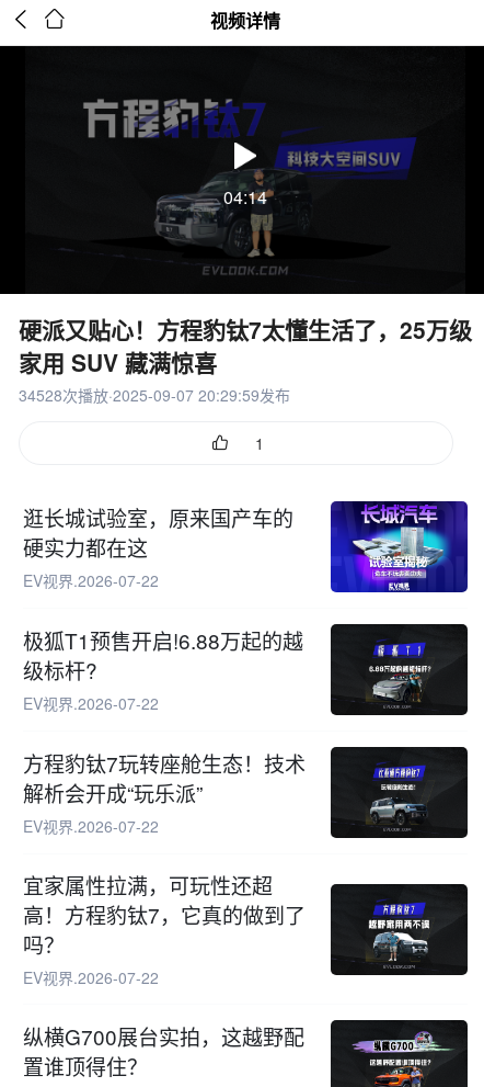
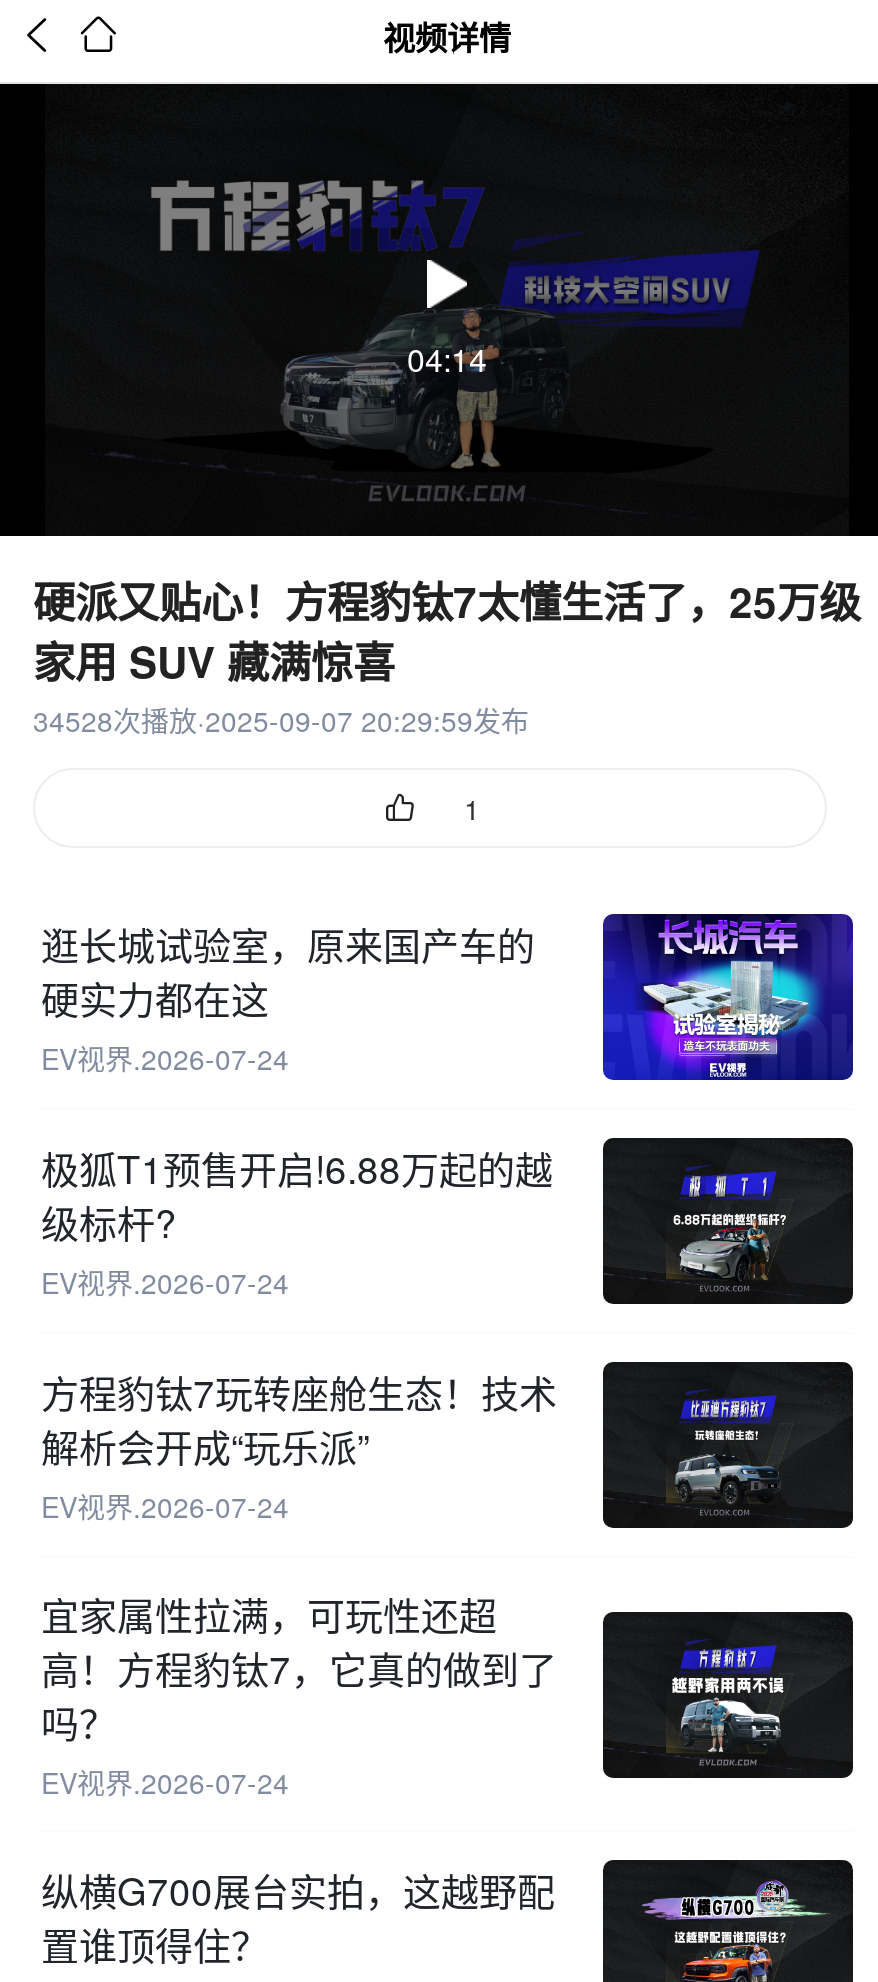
[23,569,159,591] EV视界.2026-07-22 -> [41,1038,289,1078] EV视界.2026-07-24
[23,692,159,714] EV视界.2026-07-22 -> [41,1262,289,1302] EV视界.2026-07-24
[23,815,159,837] EV视界.2026-07-22 -> [41,1486,289,1526] EV视界.2026-07-24
[23,966,159,988] EV视界.2026-07-22 -> [41,1762,289,1802] EV视界.2026-07-24

